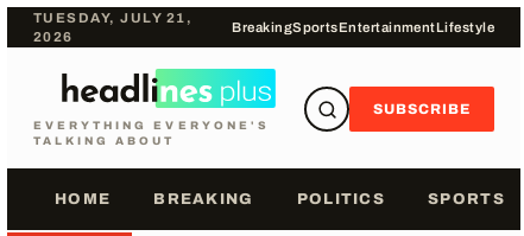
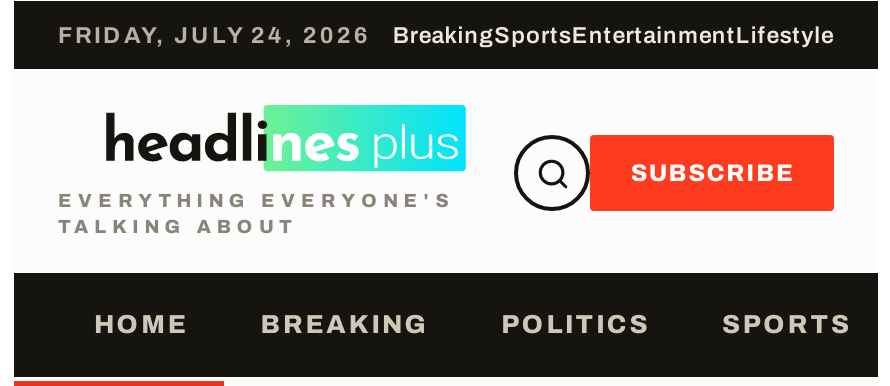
[33,11,193,44] TUESDAY, JULY 21, | 2026 -> [58,23,371,47] FRIDAY, JULY 24, 2026

